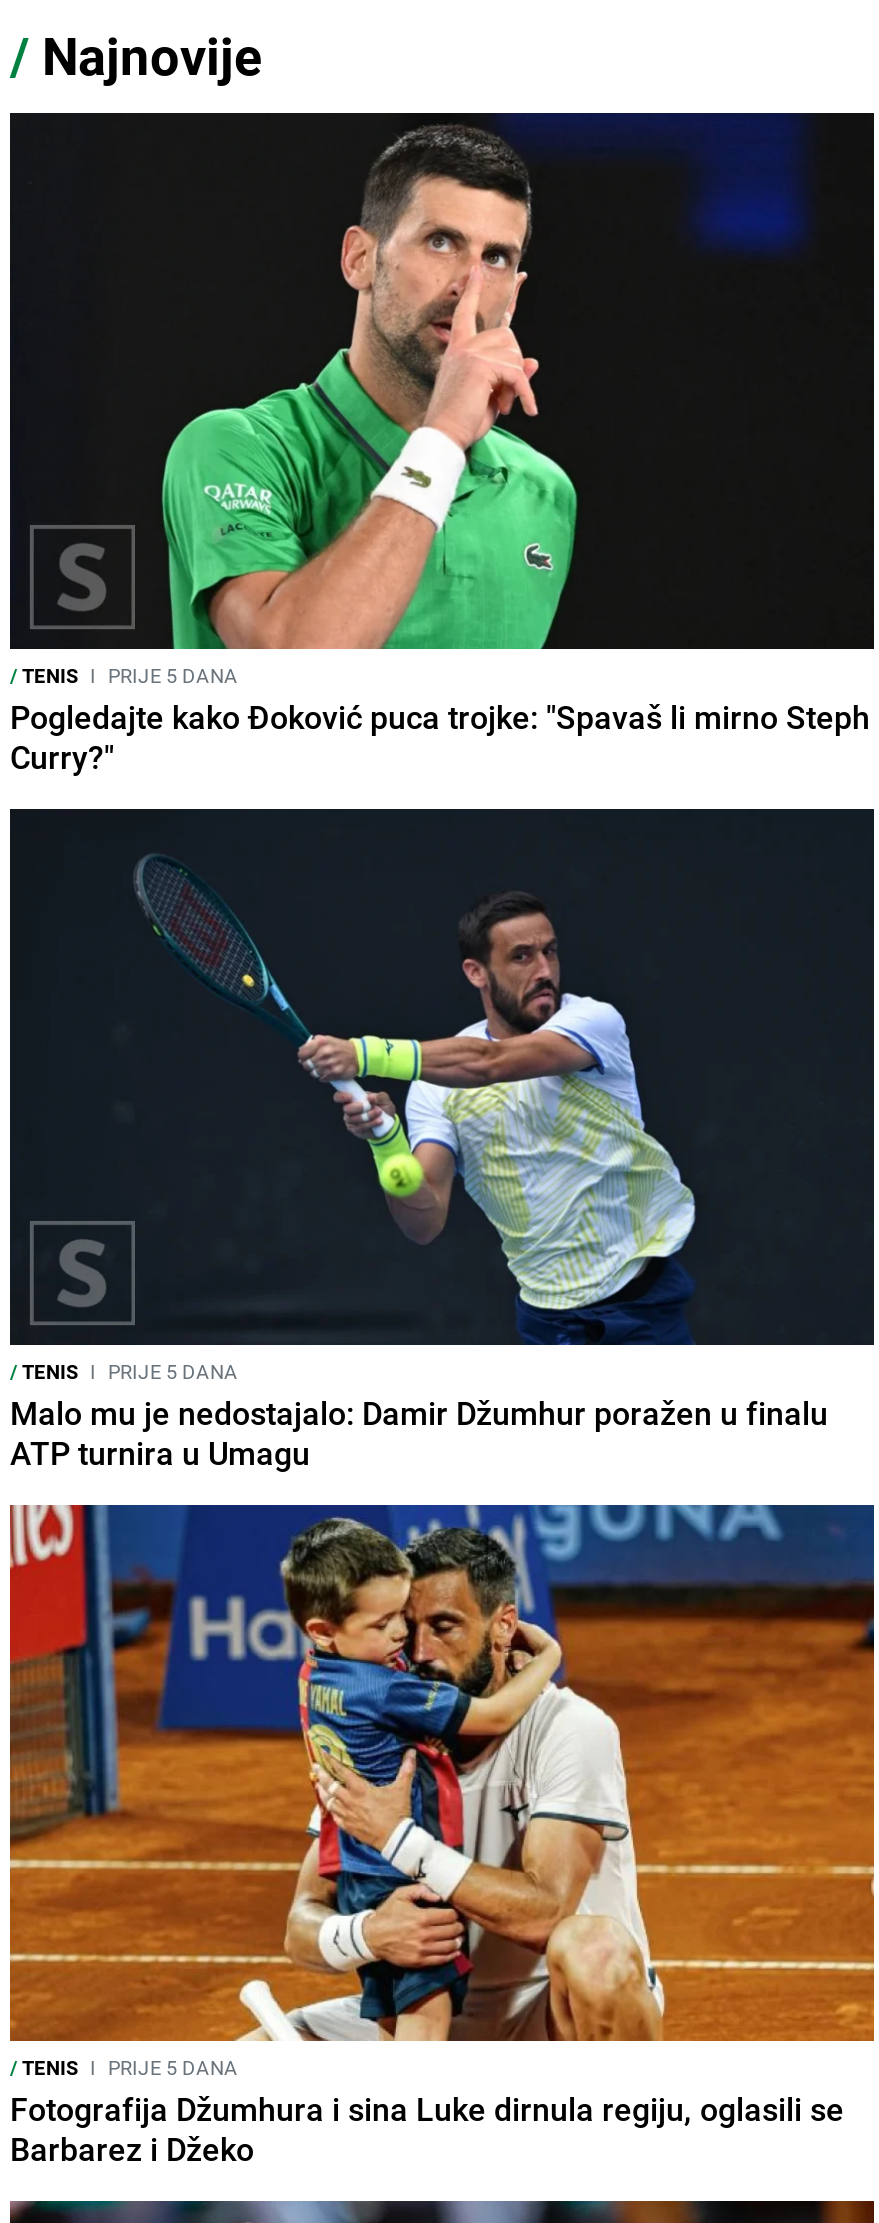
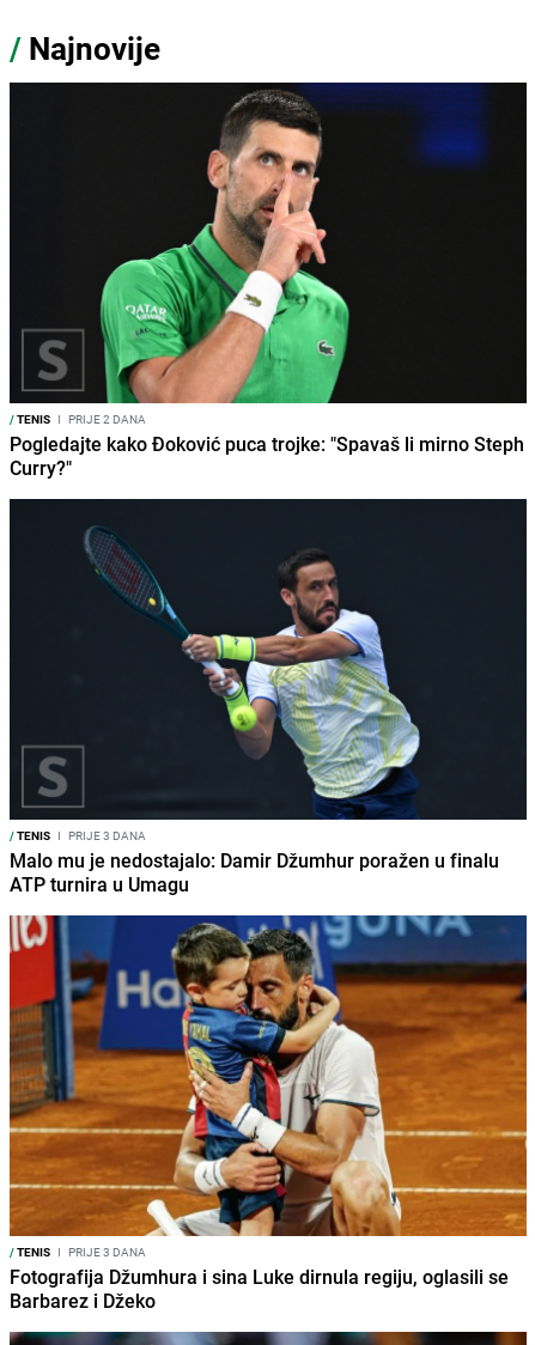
[10,661,238,689] / TENIS I PRIJE 5 DANA -> [10,411,146,427] / TENIS I PRIJE 2 DANA
[10,1357,238,1385] / TENIS I PRIJE 5 DANA -> [10,827,146,844] / TENIS I PRIJE 3 DANA
[10,2053,238,2081] / TENIS I PRIJE 5 DANA -> [10,1243,146,1260] / TENIS I PRIJE 3 DANA

